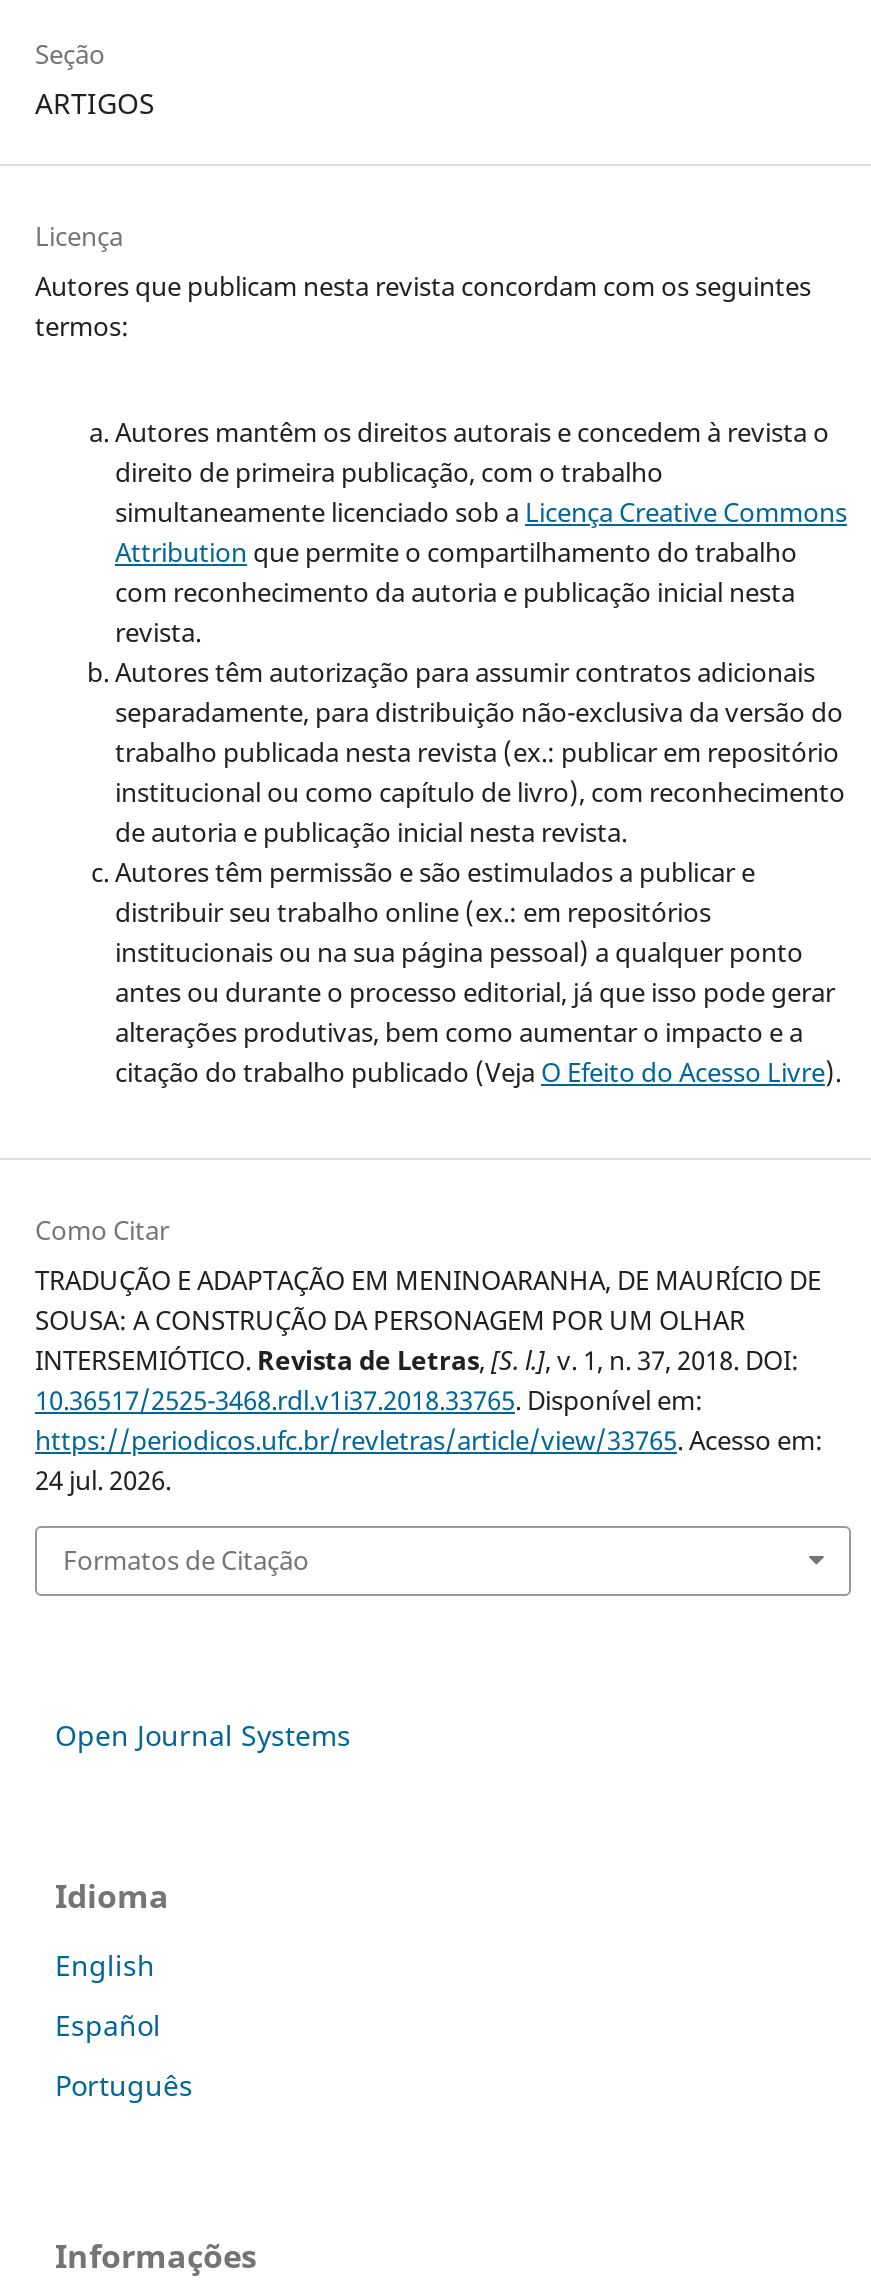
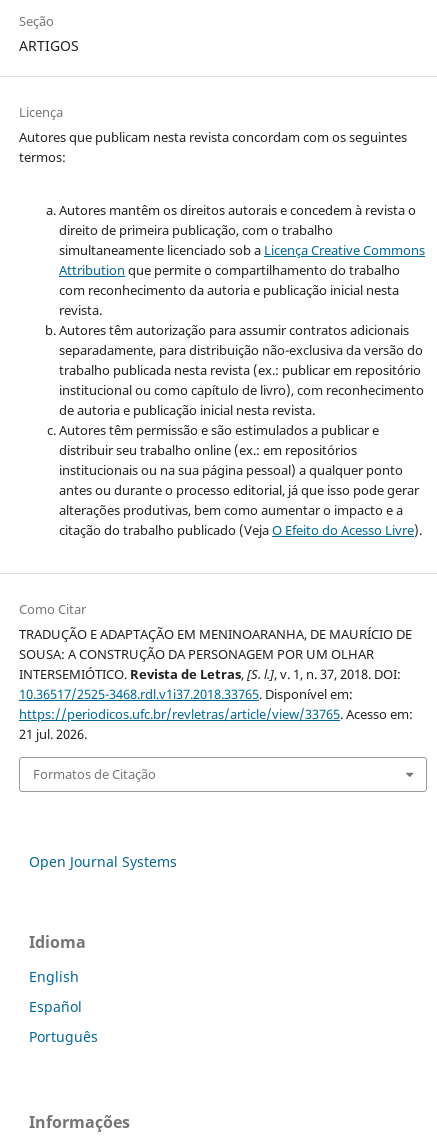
[35,1462,171,1498] 24 jul. 2026. -> [19,725,87,743] 21 jul. 2026.

